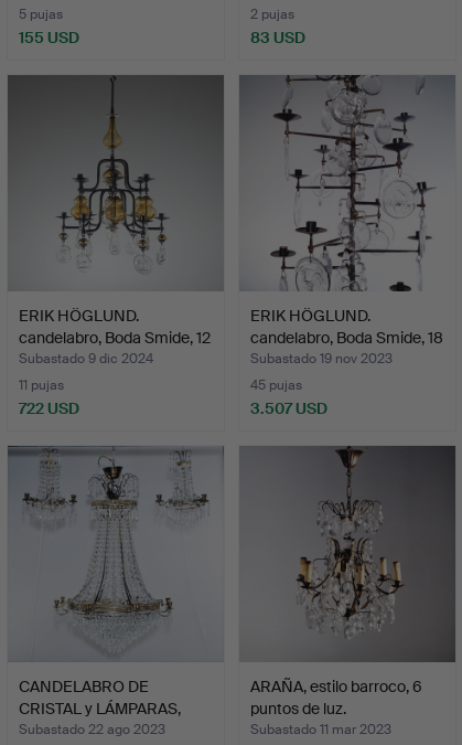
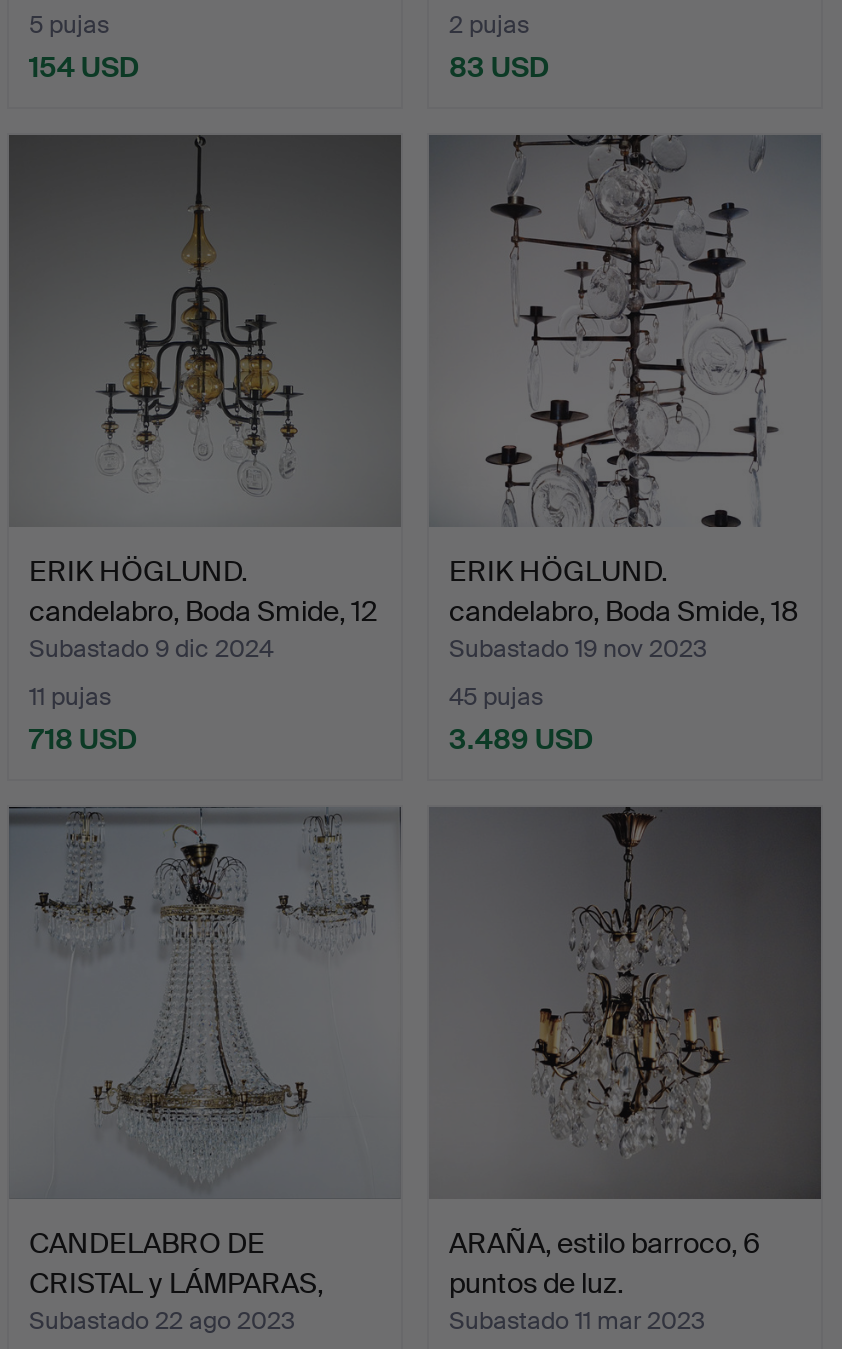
[19,27,79,47] 155 USD -> [29,48,139,84] 154 USD
[19,398,79,418] 722 USD -> [29,720,137,756] 718 USD
[250,398,327,418] 3.507 USD -> [449,720,593,756] 3.489 USD

